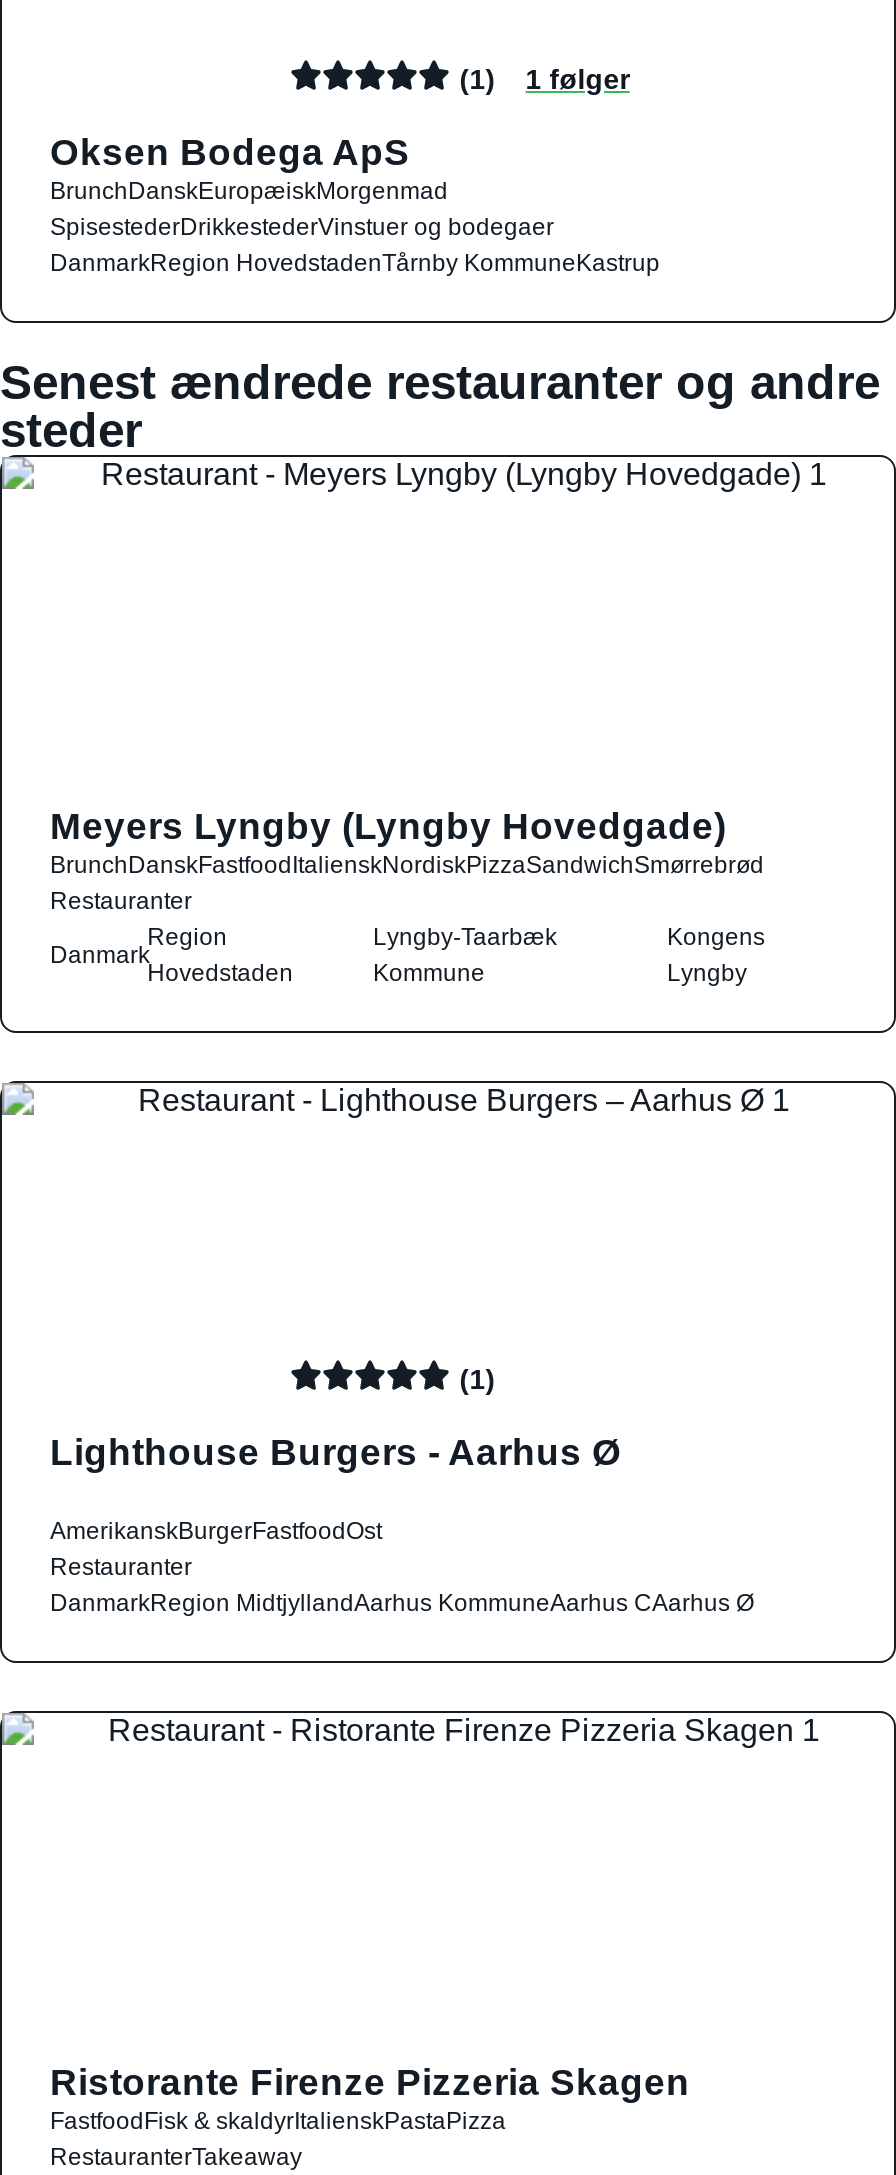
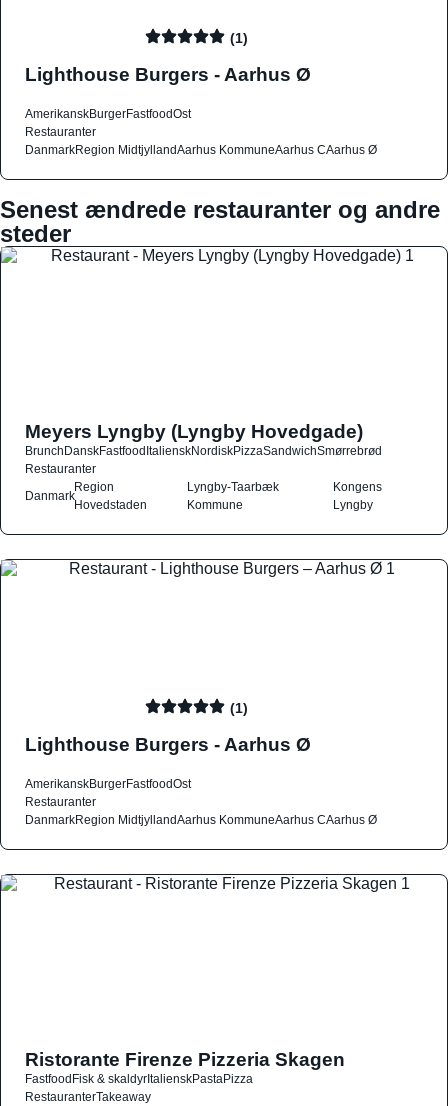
[526,63,630,95] 1 følger -> [25,64,311,85] Lighthouse Burgers - Aarhus Ø
[50,131,660,277] Oksen Bodega ApS | BrunchDanskEuropæiskMorgenmad | SpisestederDrikkestederVinstuer og bodegaer | DanmarkRegion HovedstadenTårnby KommuneKastrup -> [25,107,377,157] AmerikanskBurgerFastfoodOst | Restauranter | DanmarkRegion MidtjyllandAarhus KommuneAarhus CAarhus Ø

